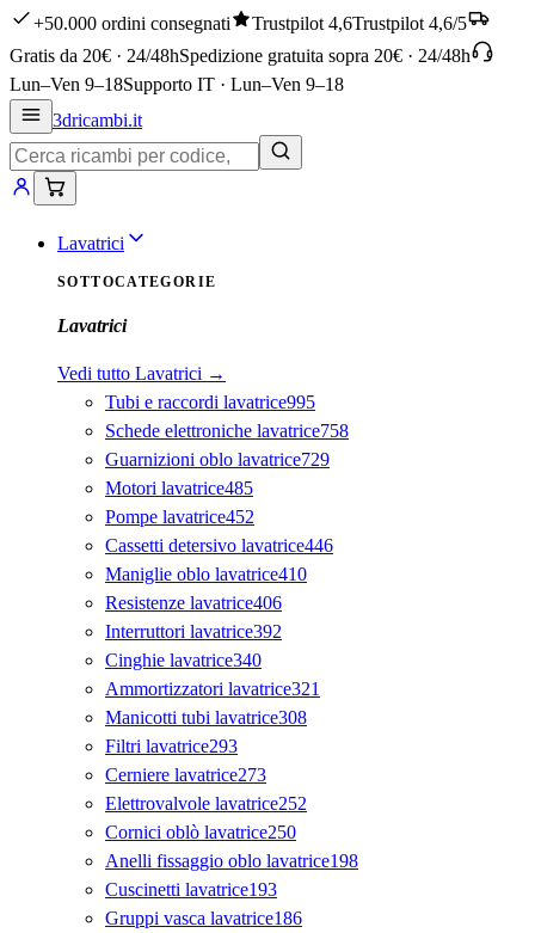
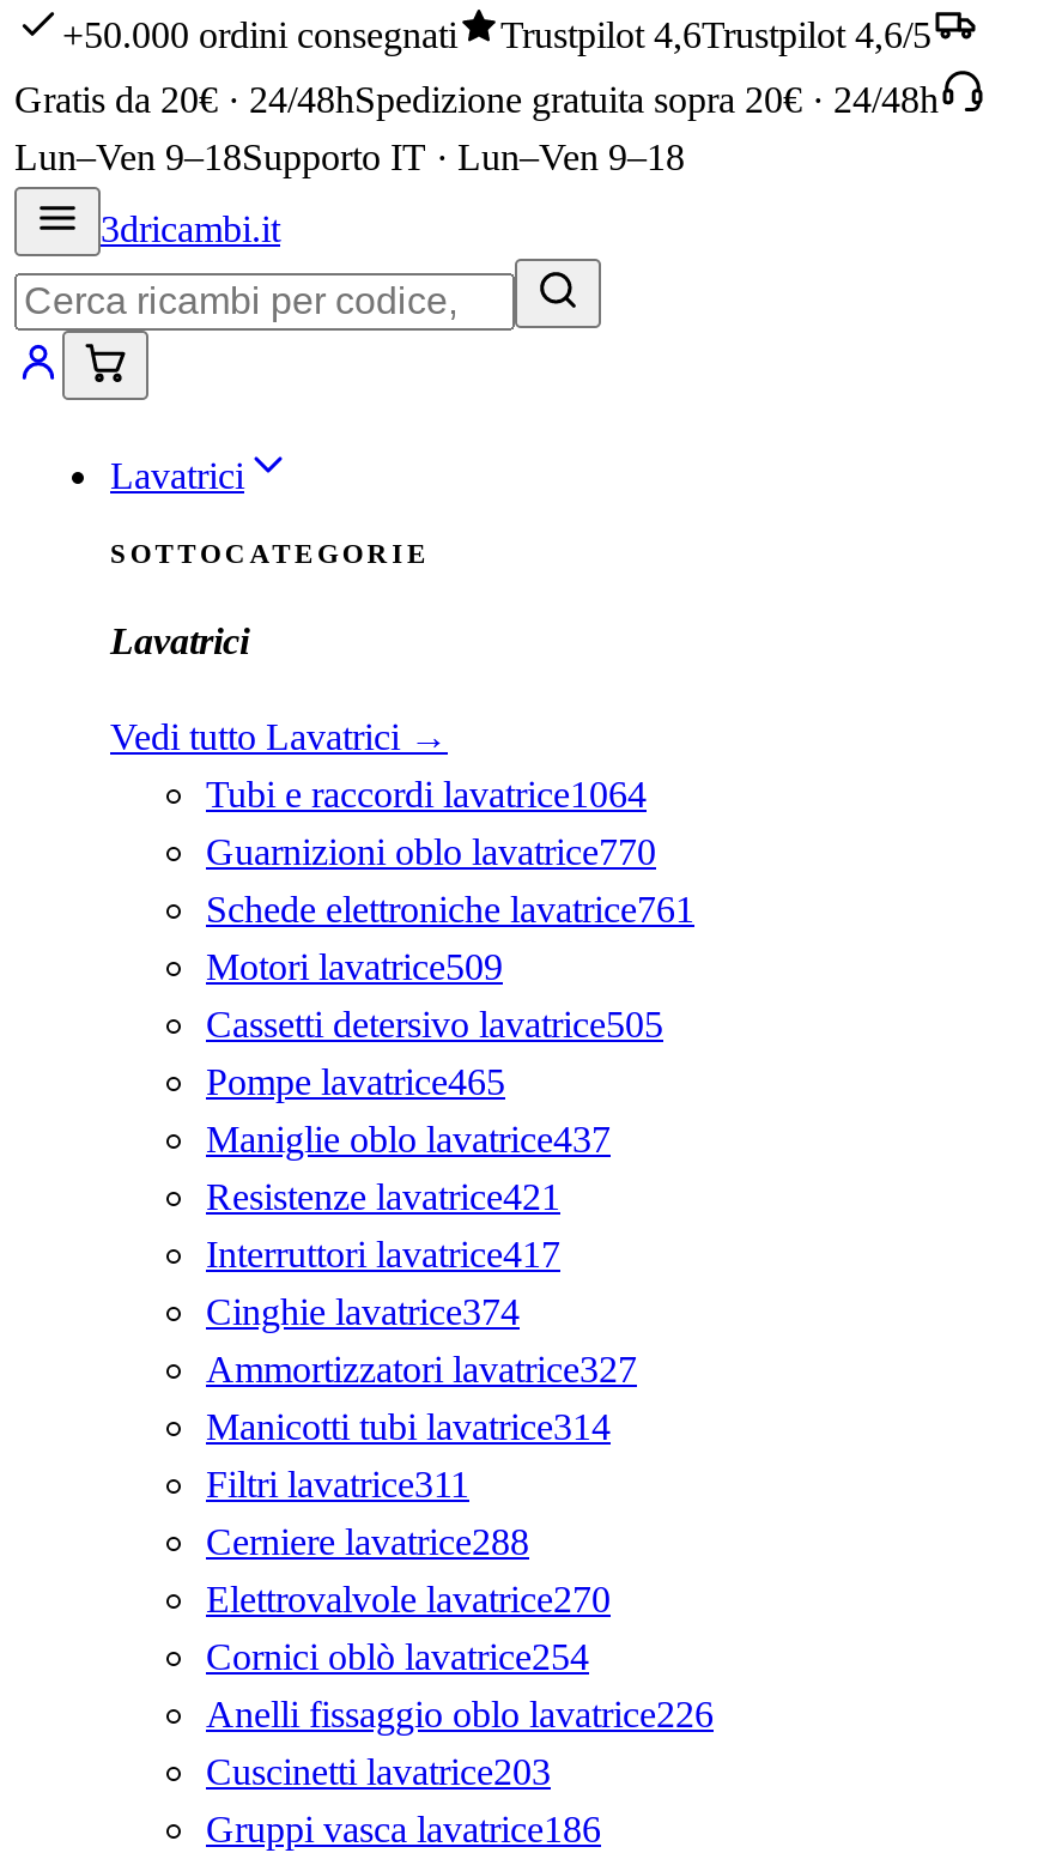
[105,391,358,899] Tubi e raccordi lavatrice995 | Schede elettroniche lavatrice758 | Guarnizioni oblo lavatrice729 | Motori lavatrice485 | Pompe lavatrice452 | Cassetti detersivo lavatrice446 | Maniglie oblo lavatrice410 | Resistenze lavatrice406 | Interruttori lavatrice392 | Cinghie lavatrice340 | Ammortizzatori lavatrice321 | Manicotti tubi lavatrice308 | Filtri lavatrice293 | Cerniere lavatrice273 | Elettrovalvole lavatrice252 | Cornici oblò lavatrice250 | Anelli fissaggio oblo lavatrice198 | Cuscinetti lavatrice193 -> [206,773,714,1791] Tubi e raccordi lavatrice1064 | Guarnizioni oblo lavatrice770 | Schede elettroniche lavatrice761 | Motori lavatrice509 | Cassetti detersivo lavatrice505 | Pompe lavatrice465 | Maniglie oblo lavatrice437 | Resistenze lavatrice421 | Interruttori lavatrice417 | Cinghie lavatrice374 | Ammortizzatori lavatrice327 | Manicotti tubi lavatrice314 | Filtri lavatrice311 | Cerniere lavatrice288 | Elettrovalvole lavatrice270 | Cornici oblò lavatrice254 | Anelli fissaggio oblo lavatrice226 | Cuscinetti lavatrice203

